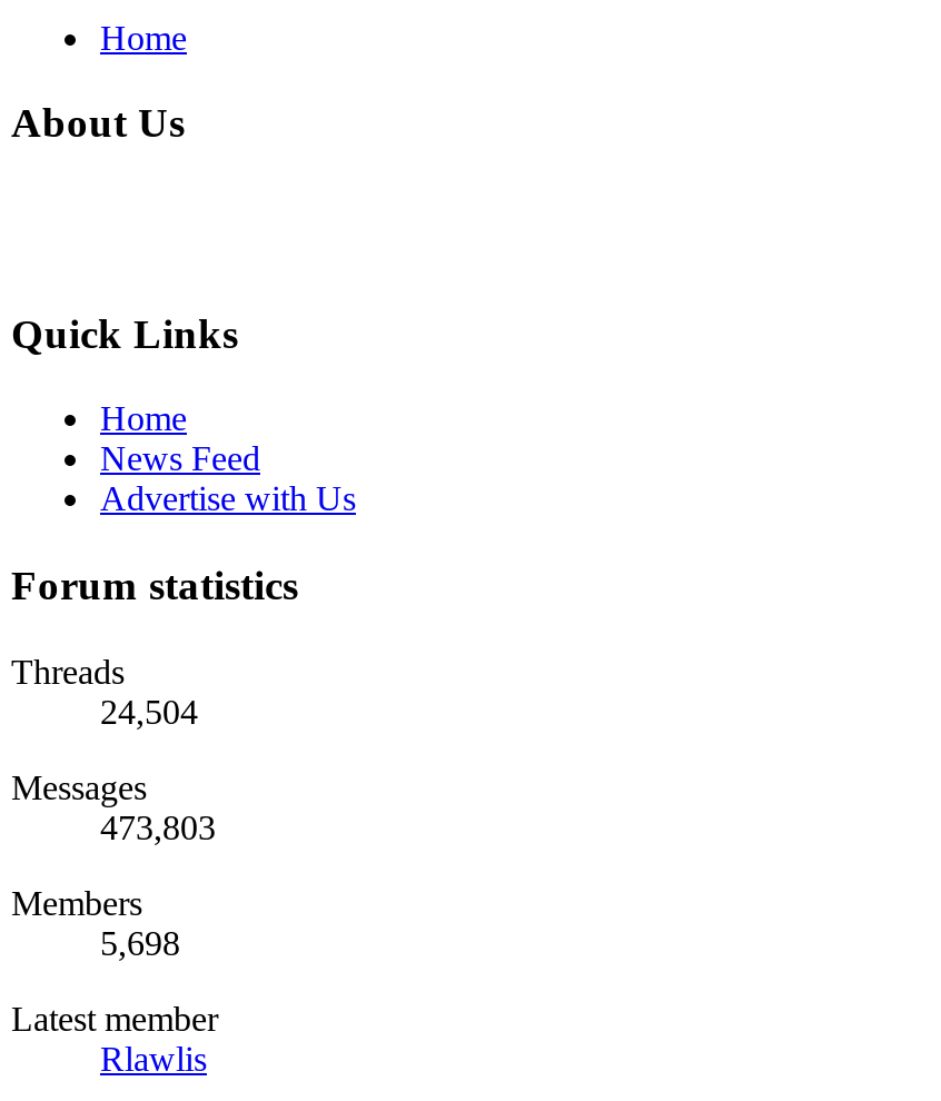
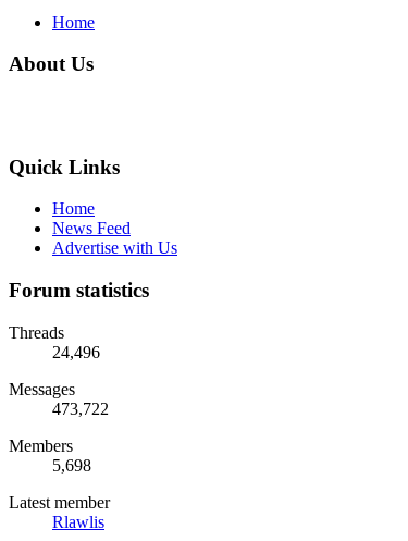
[100,692,198,730] 24,504 -> [52,343,100,361] 24,496
[100,808,216,846] 473,803 -> [52,399,109,418] 473,722

